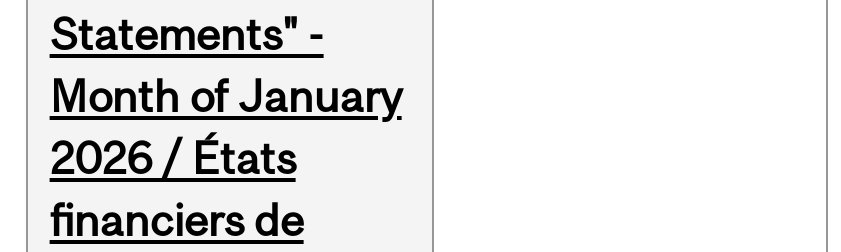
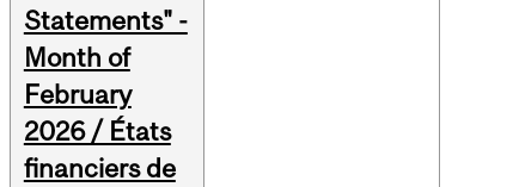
[50,71,402,123] Month of January -> [24,42,131,110] Month of | February

